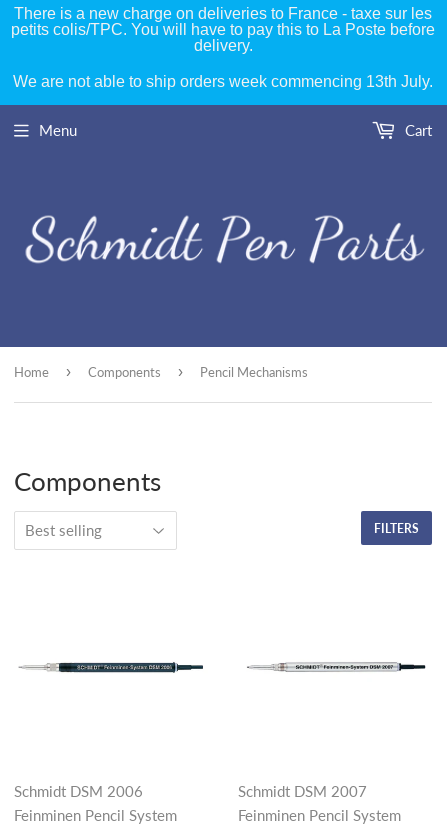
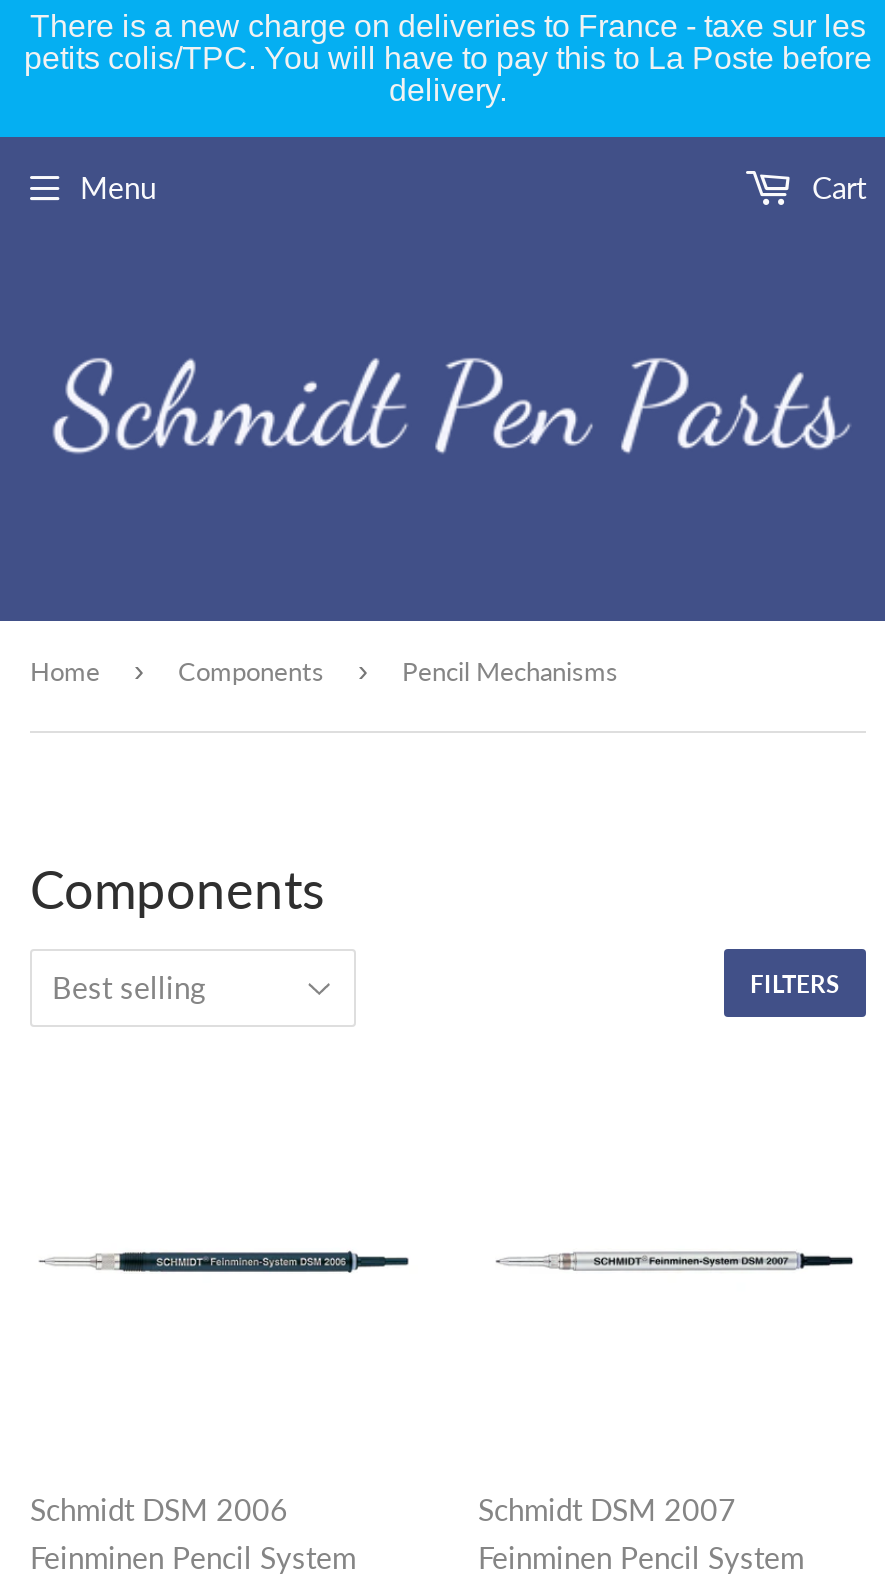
[13,73,433,90] We are not able to ship orders week commencing 13th July. -> none

